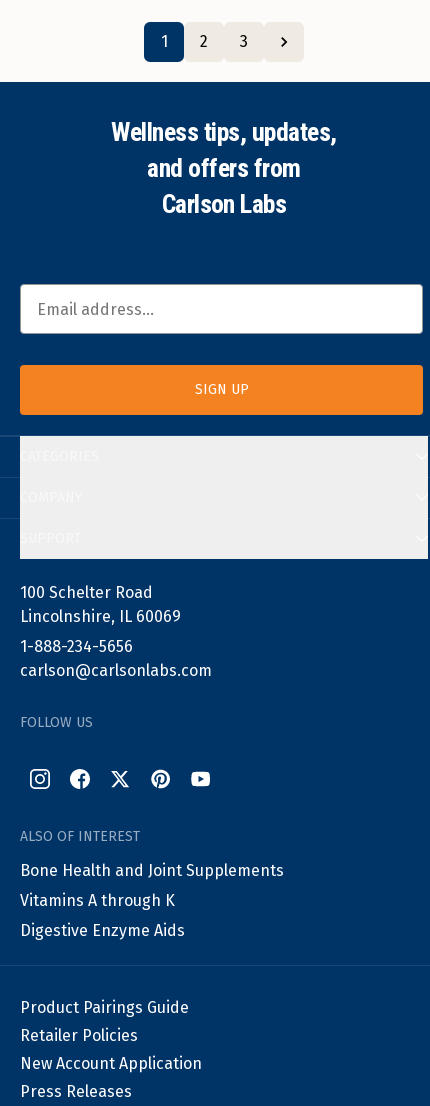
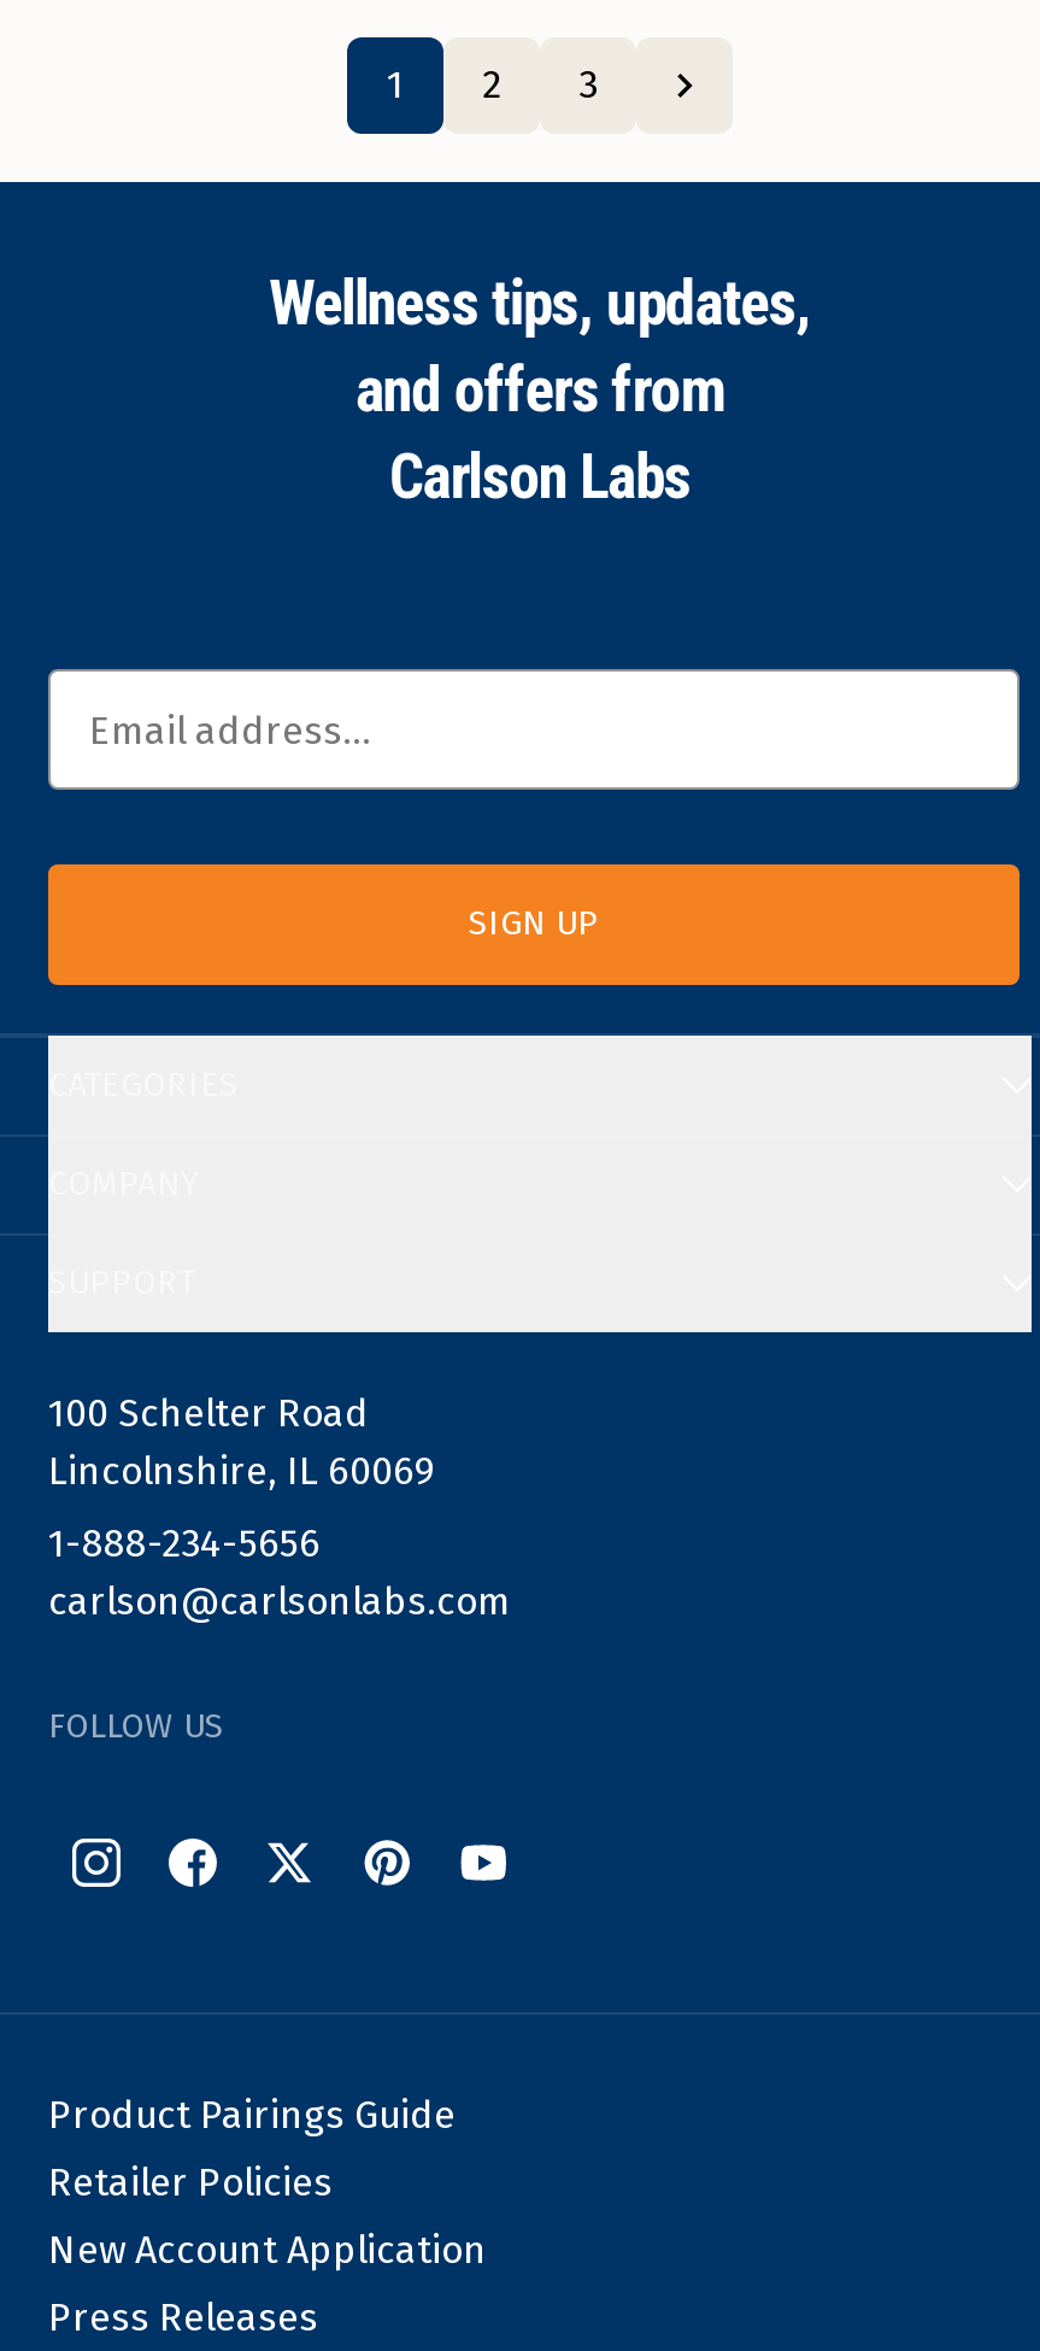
[20,828,284,940] ALSO OF INTEREST | Bone Health and Joint Supplements | Vitamins A through K | Digestive Enzyme Aids -> none

